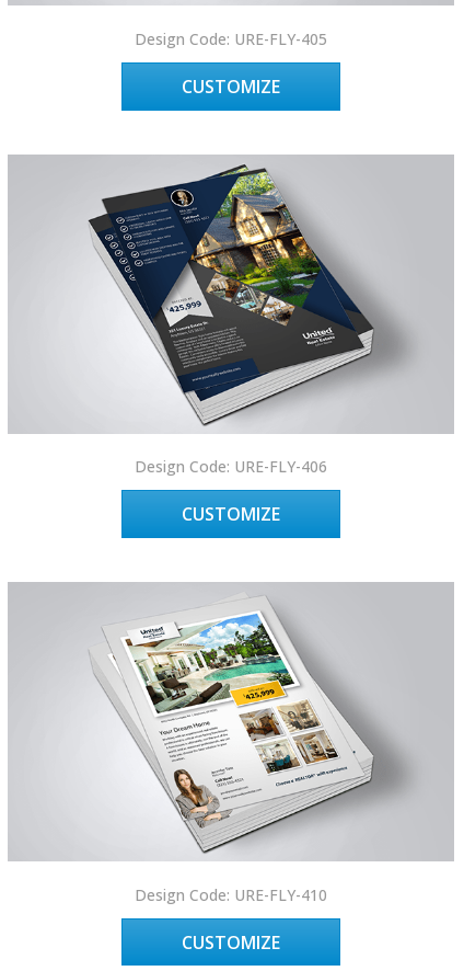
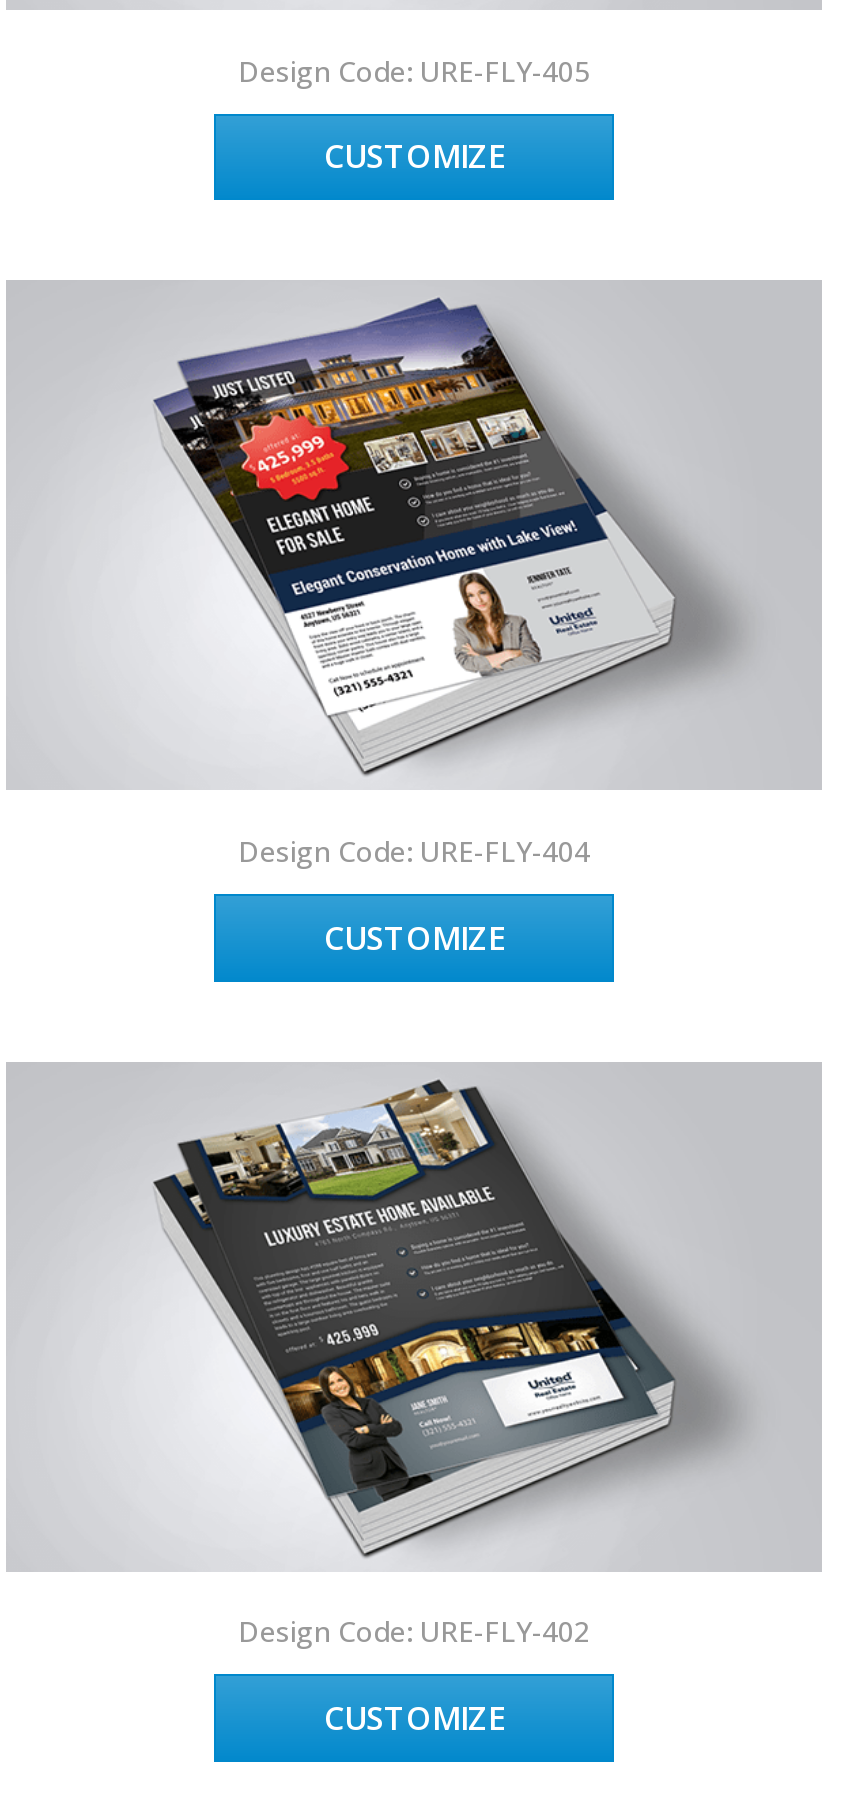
[90,165,373,402] [image] -> [158,301,674,731] [image]
[135,456,327,477] Design Code: URE-FLY-406 -> [238,832,590,870] Design Code: URE-FLY-404
[90,593,373,826] [image] -> [152,1079,674,1511] [image]
[135,884,327,905] Design Code: URE-FLY-410 -> [238,1613,590,1651] Design Code: URE-FLY-402

